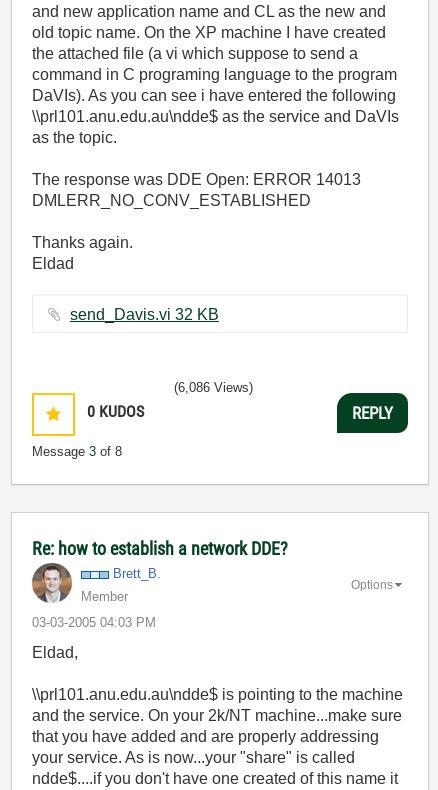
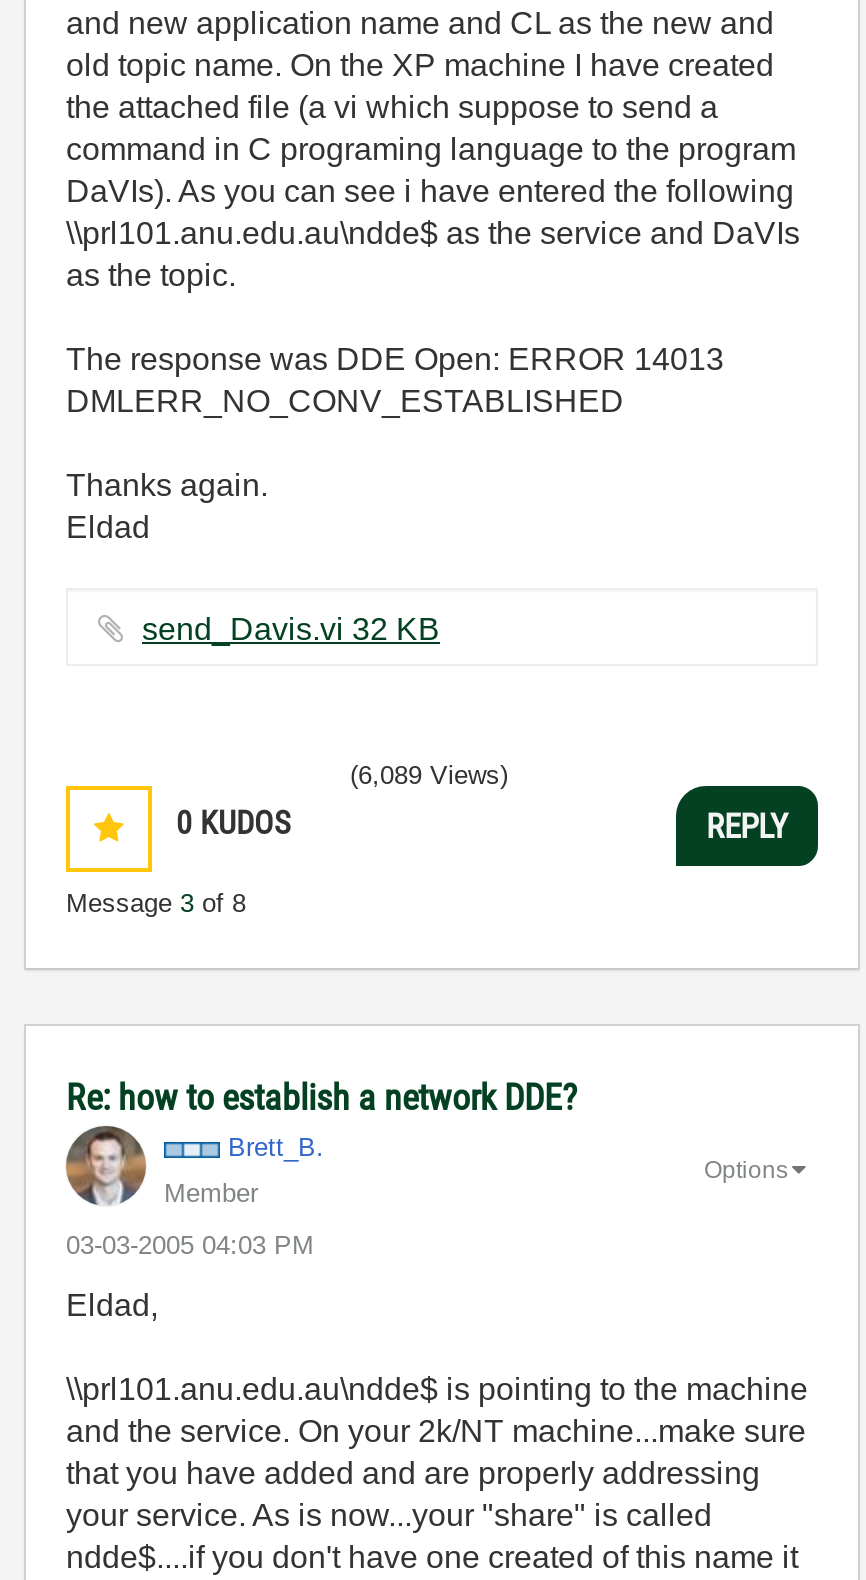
[174,380,253,395] (6,086 Views) -> [350,760,508,790] (6,089 Views)

